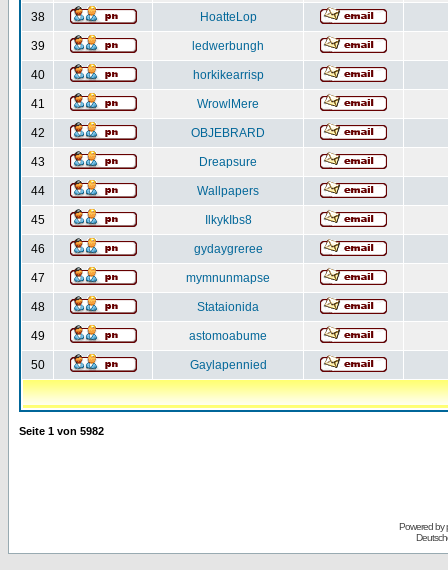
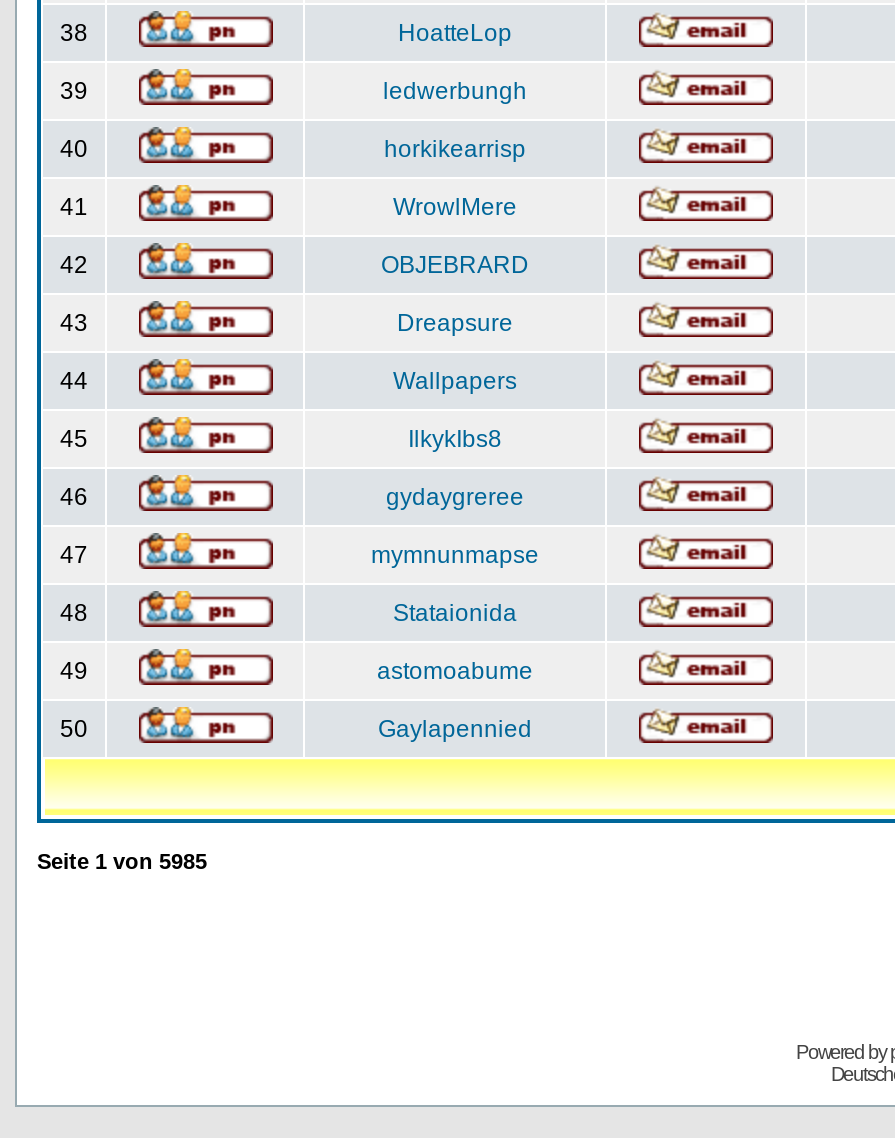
[19,425,104,437] Seite 1 von 5982 -> [37,849,207,873] Seite 1 von 5985

